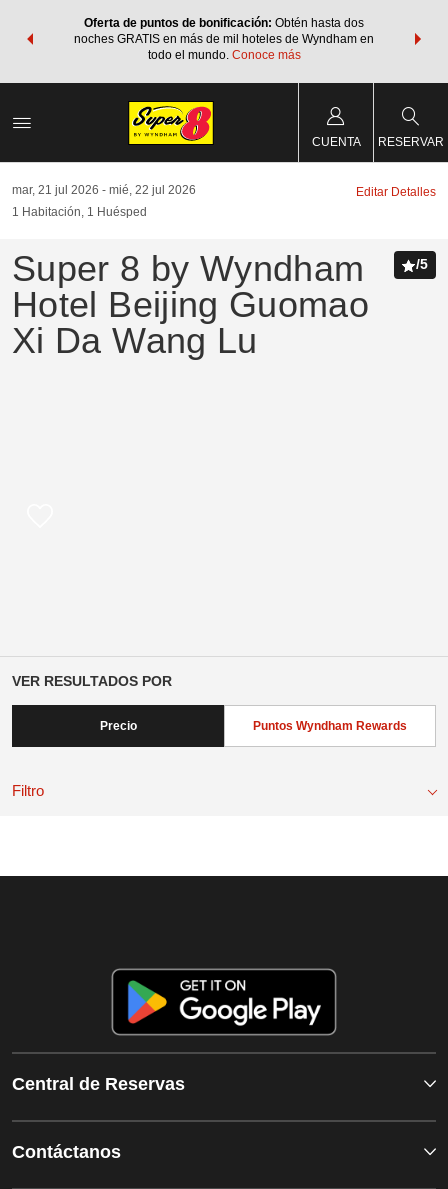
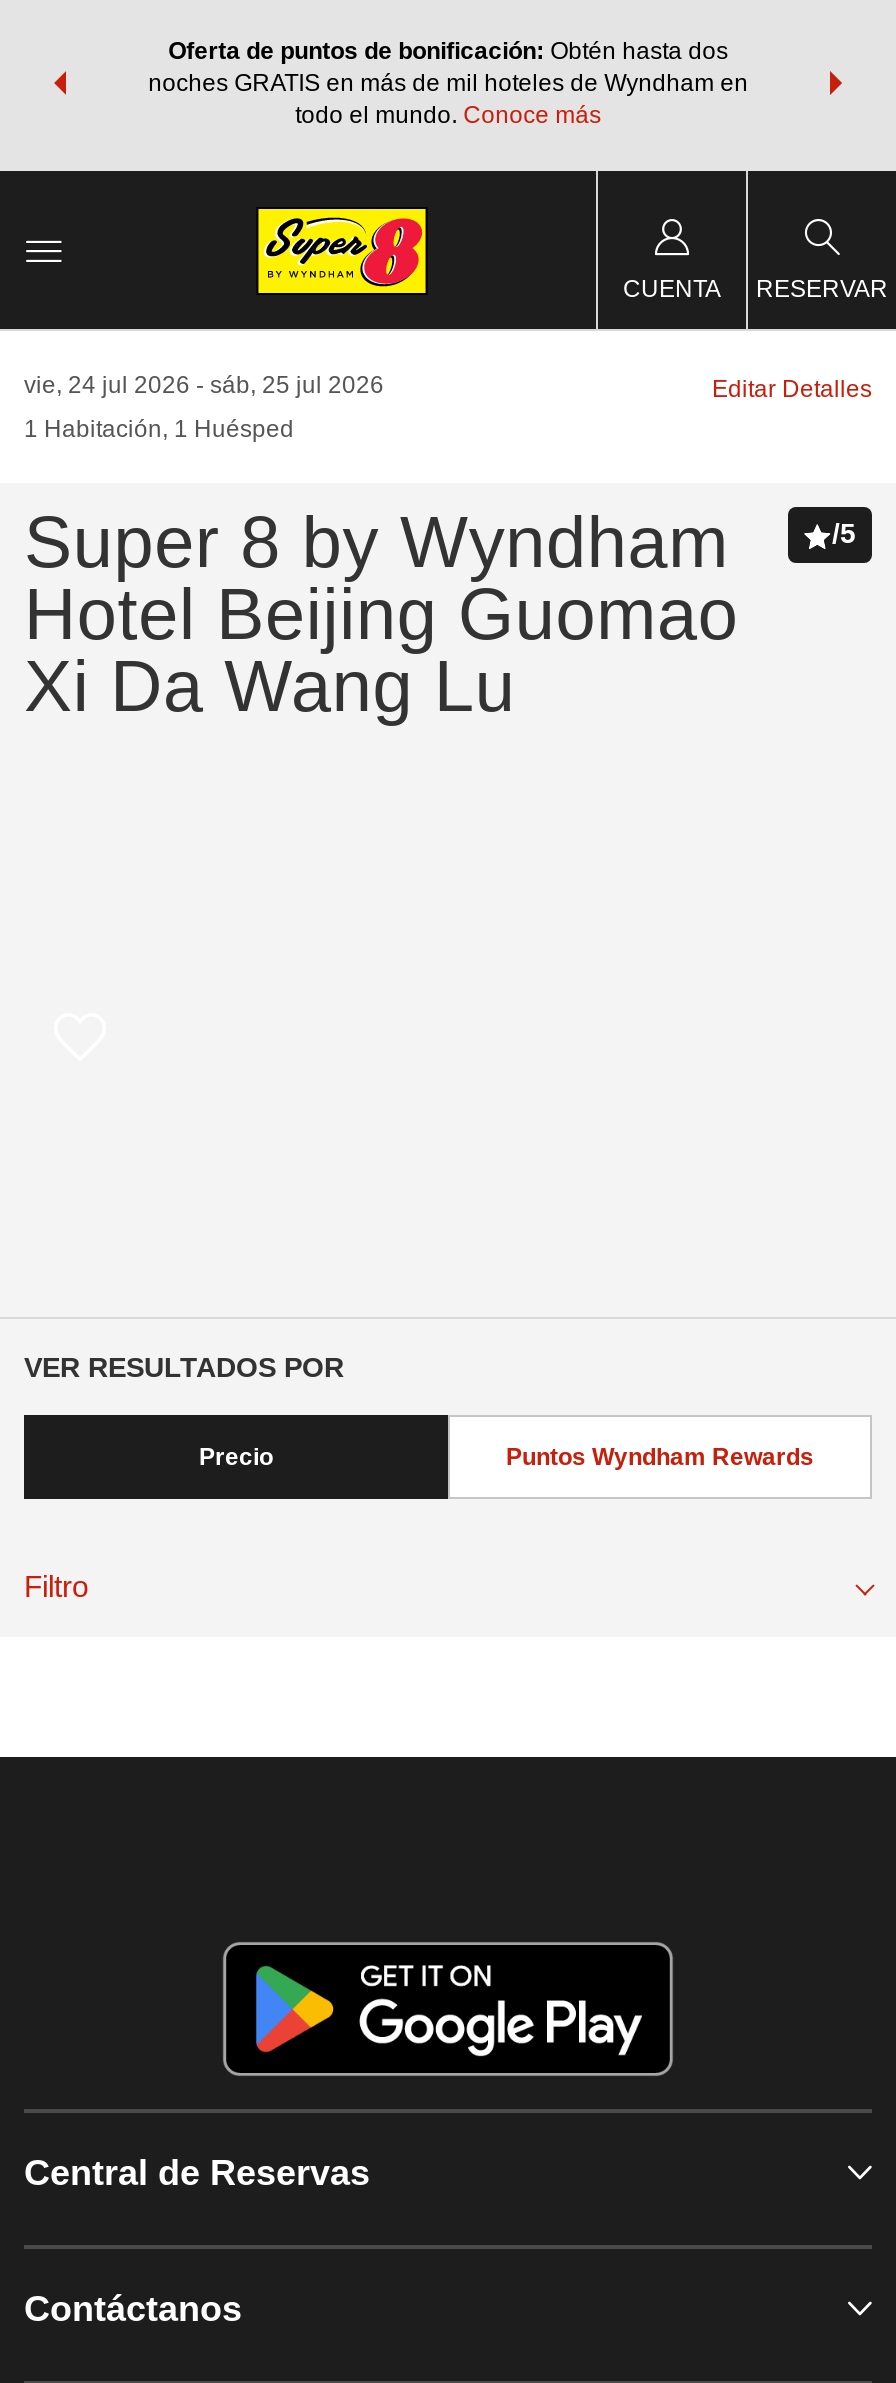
[12,183,99,197] mar, 21 jul 2026 -> [24,371,190,399] vie, 24 jul 2026
[109,183,196,197] mié, 22 jul 2026 -> [210,371,384,399] sáb, 25 jul 2026

